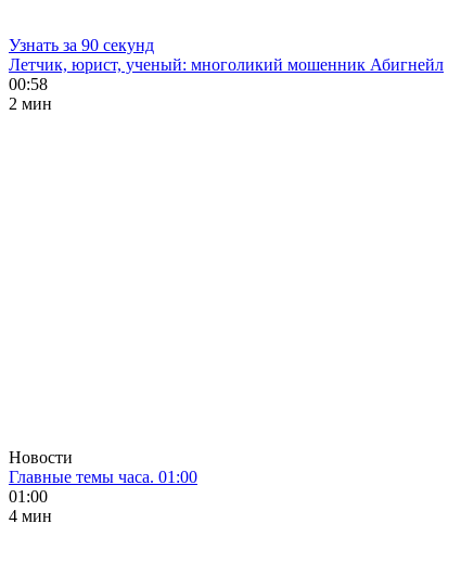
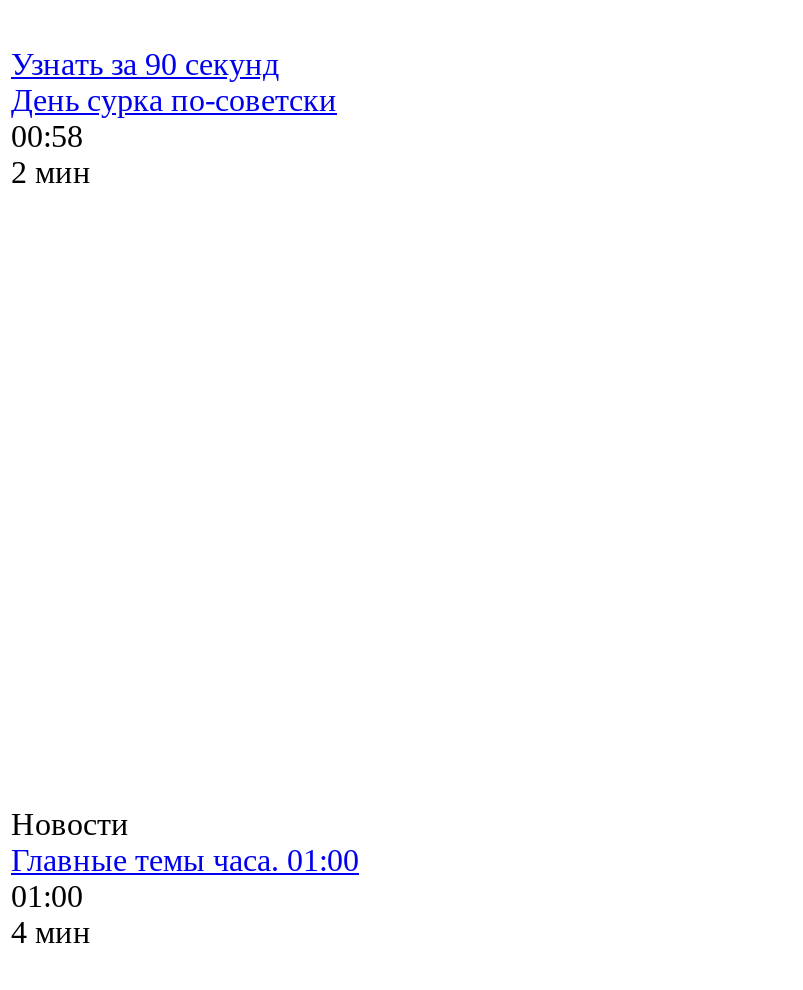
[9,55,444,74] Летчик, юрист, ученый: многоликий мошенник Абигнейл -> [11,83,337,117] День сурка по-советски

